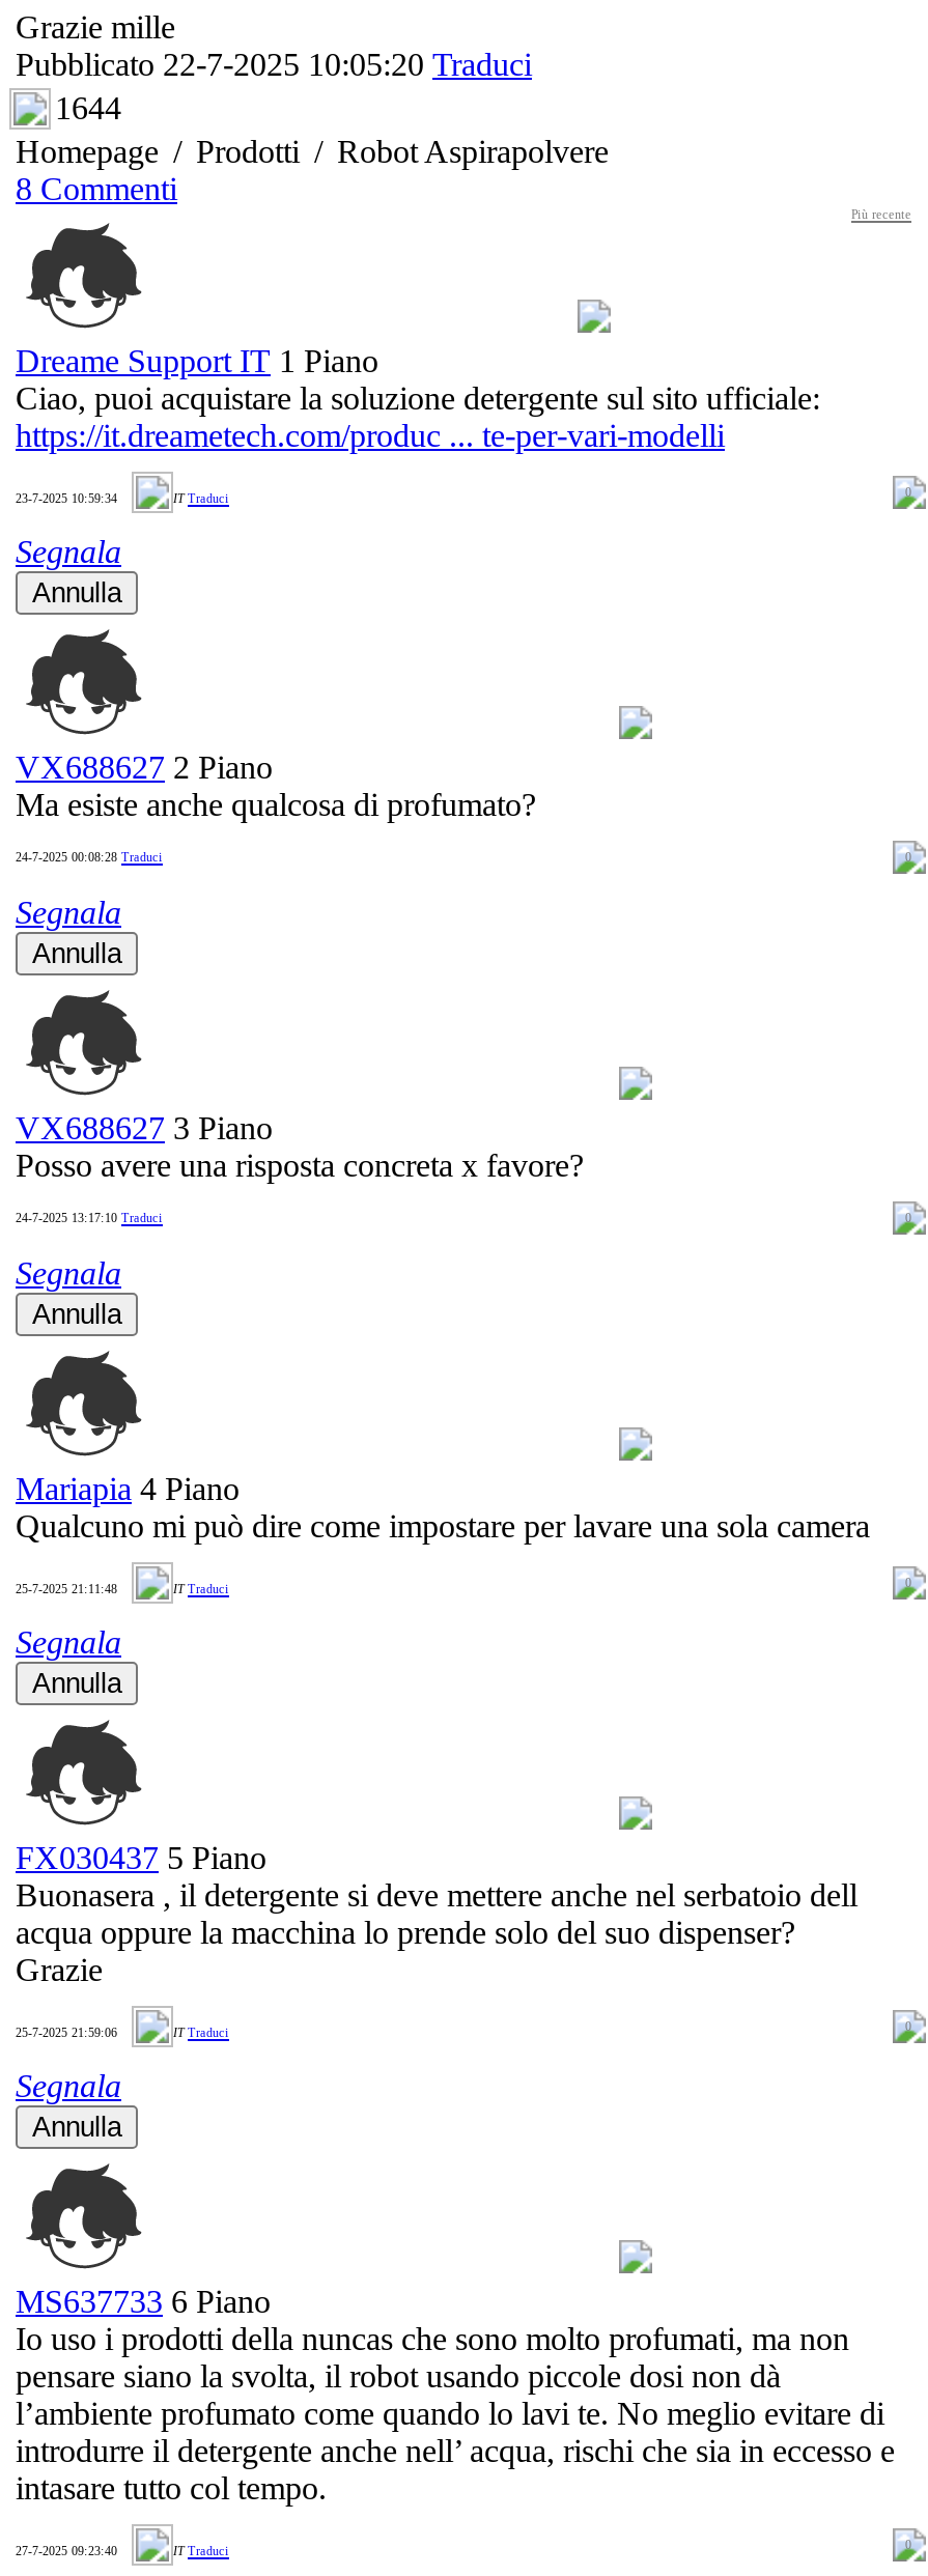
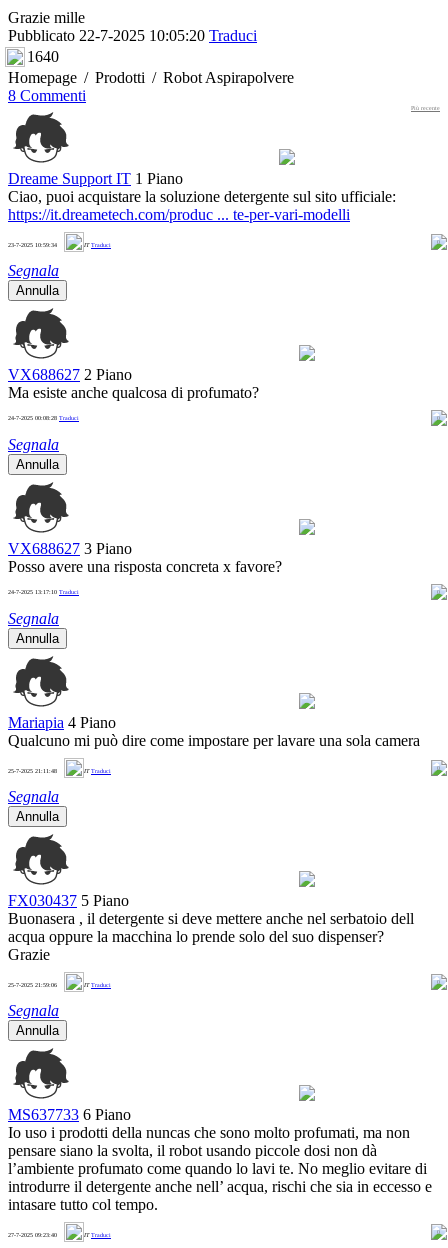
[55,91,121,126] 1644 -> [27,48,59,65] 1640

